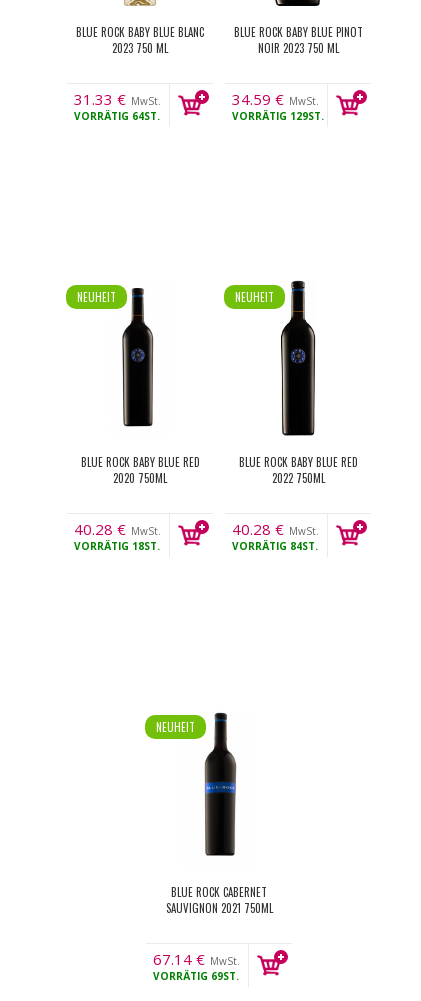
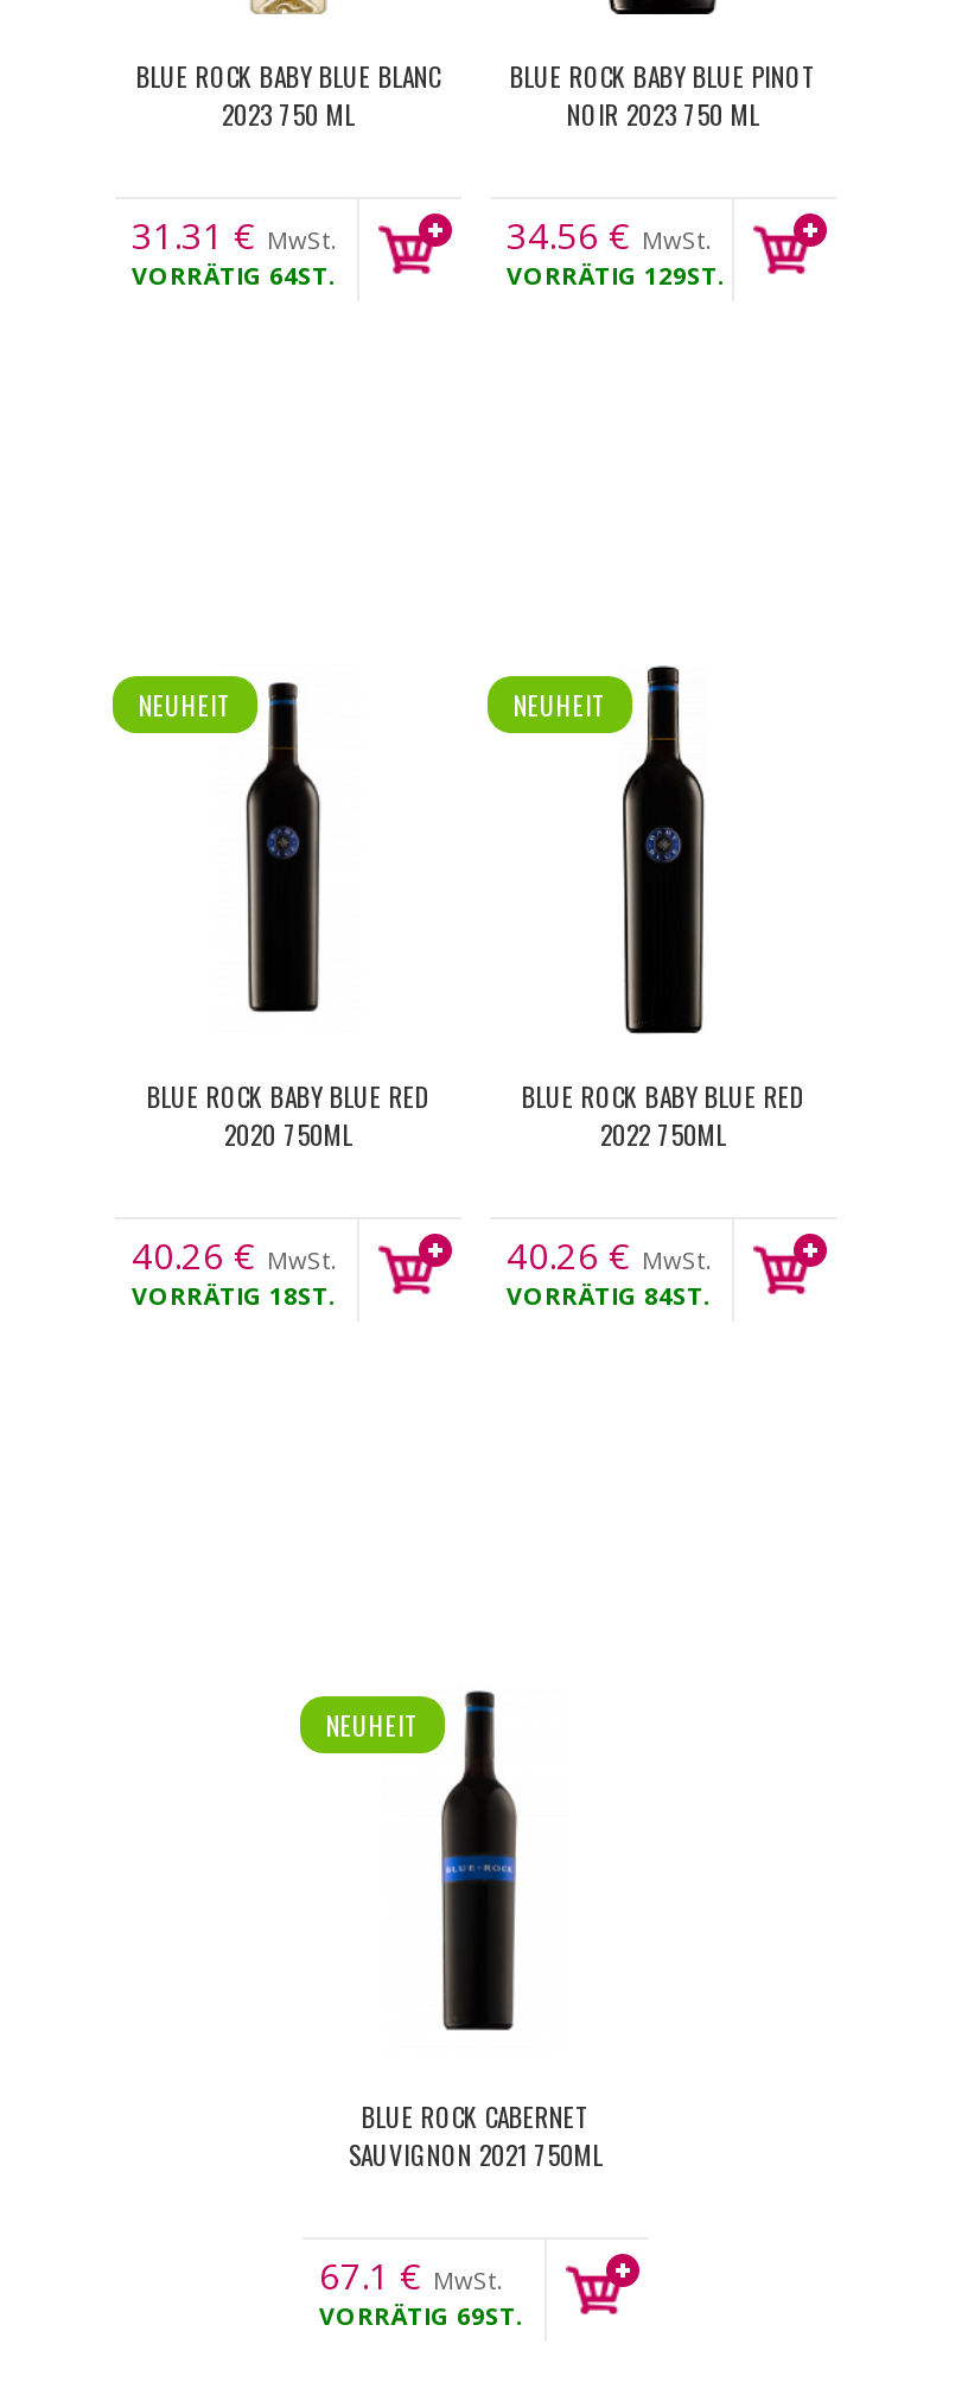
[74,89,161,109] 31.33 € MwSt. -> [132,211,338,259] 31.31 € MwSt.
[232,89,319,109] 34.59 € MwSt. -> [507,211,713,259] 34.56 € MwSt.
[74,519,161,539] 40.28 € MwSt. -> [132,1231,338,1279] 40.26 € MwSt.
[232,519,319,539] 40.28 € MwSt. -> [507,1231,713,1279] 40.26 € MwSt.
[153,949,240,969] 67.14 € MwSt. -> [319,2251,504,2299] 67.1 € MwSt.

